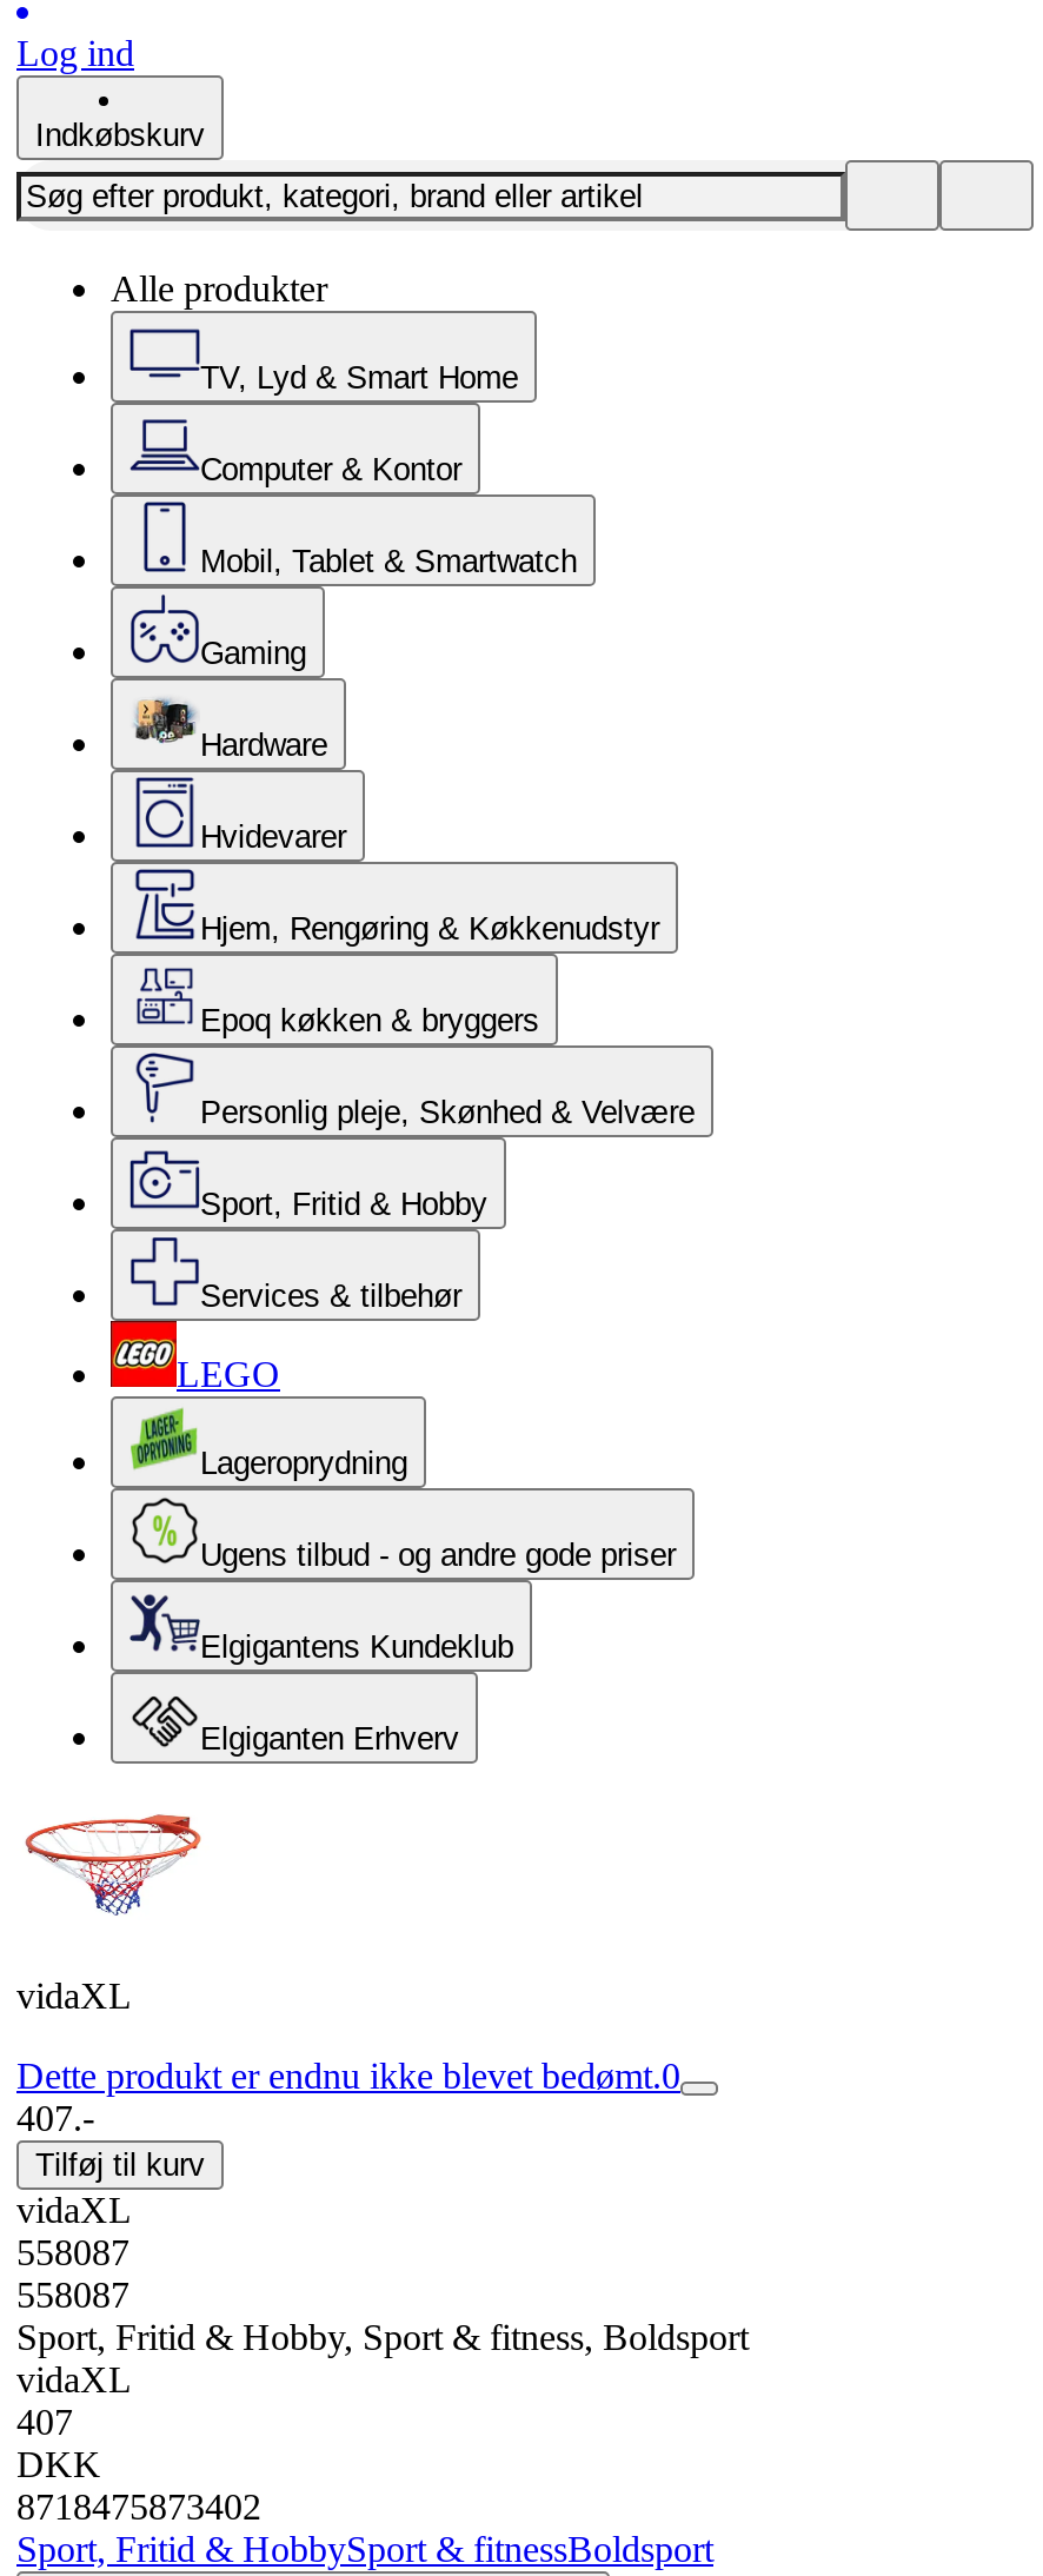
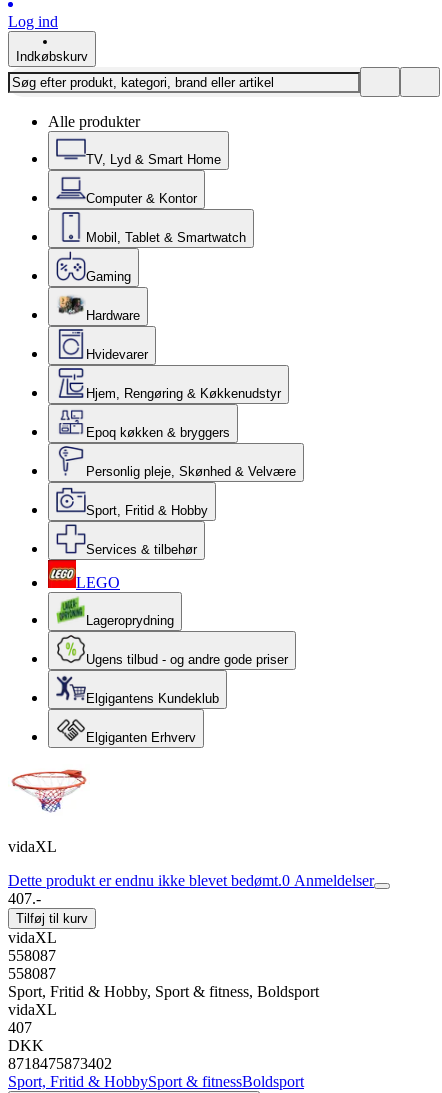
[16,2056,680,2096] Dette produkt er endnu ikke blevet bedømt.0 -> [8,872,374,889] Dette produkt er endnu ikke blevet bedømt.0 Anmeldelser

